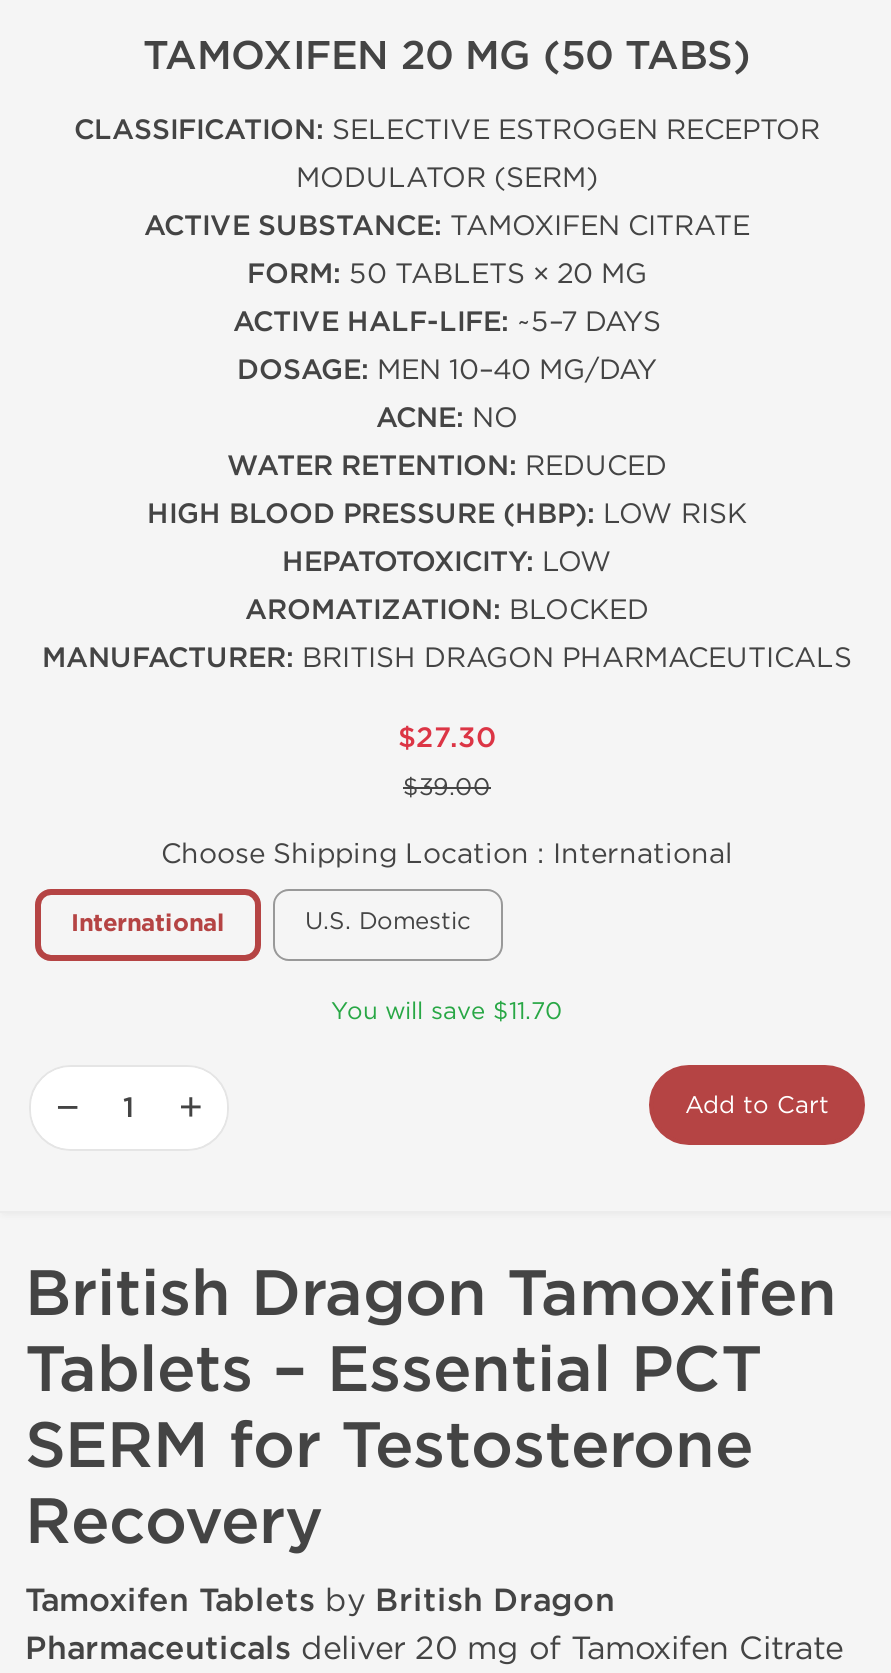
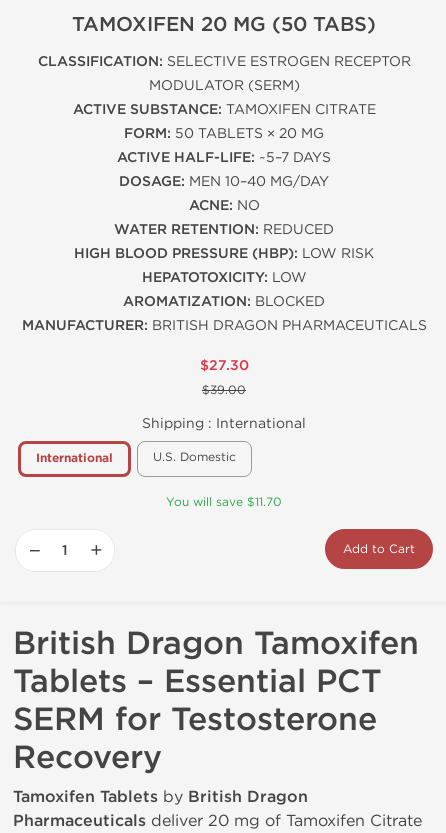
[161,837,733,871] Choose Shipping Location : International -> [142,415,306,432] Shipping : International

